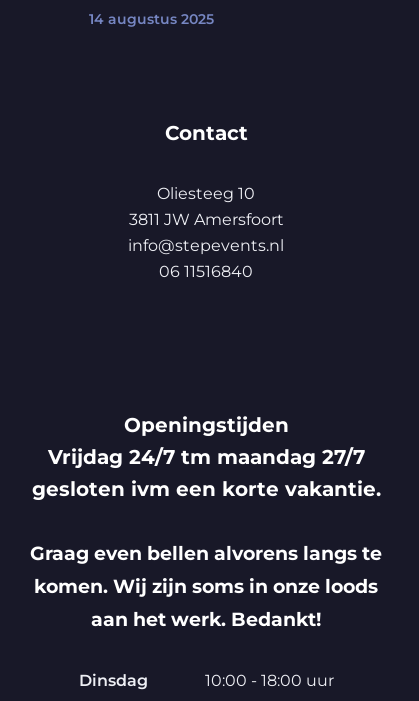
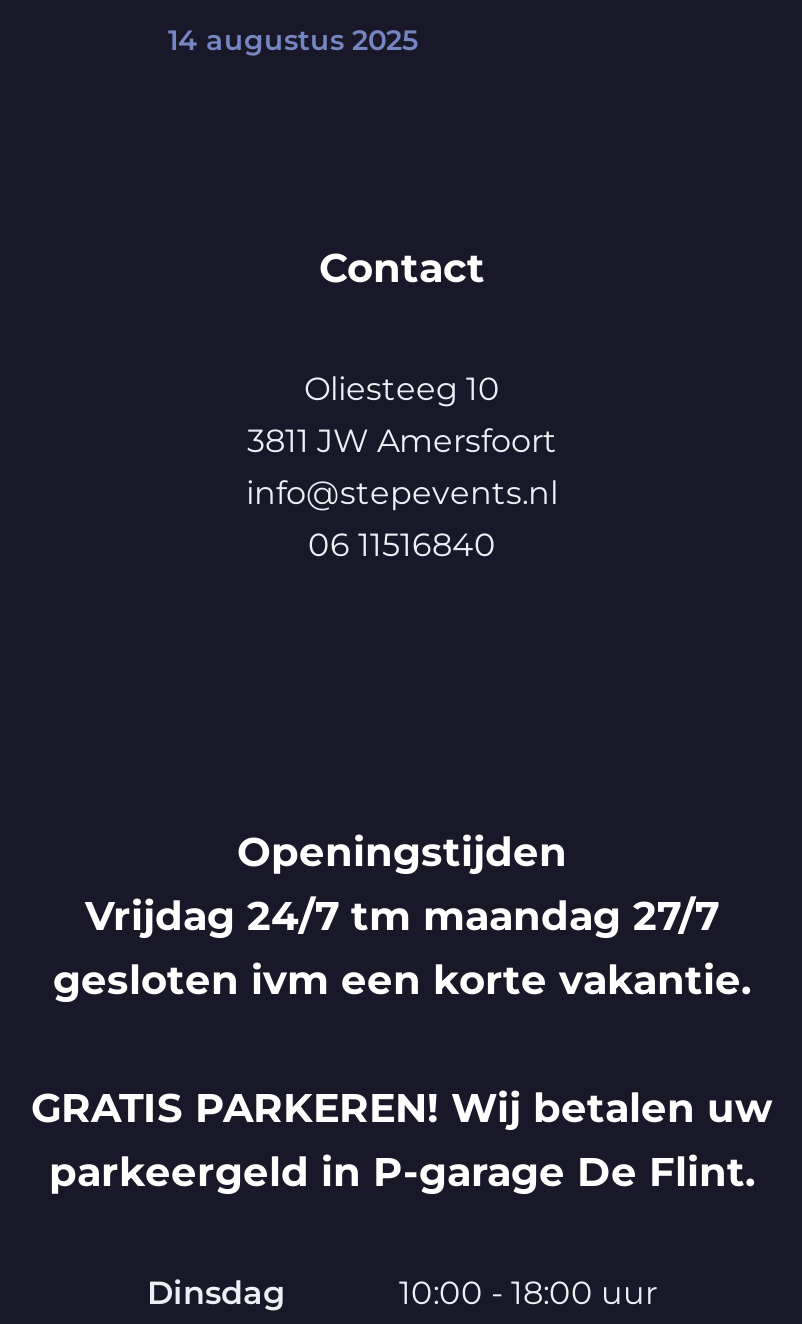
[30,542,382,631] Graag even bellen alvorens langs te | komen. Wij zijn soms in onze loods | aan het werk. Bedankt! -> [31,1083,773,1195] GRATIS PARKEREN! Wij betalen uw | parkeergeld in P-garage De Flint.

